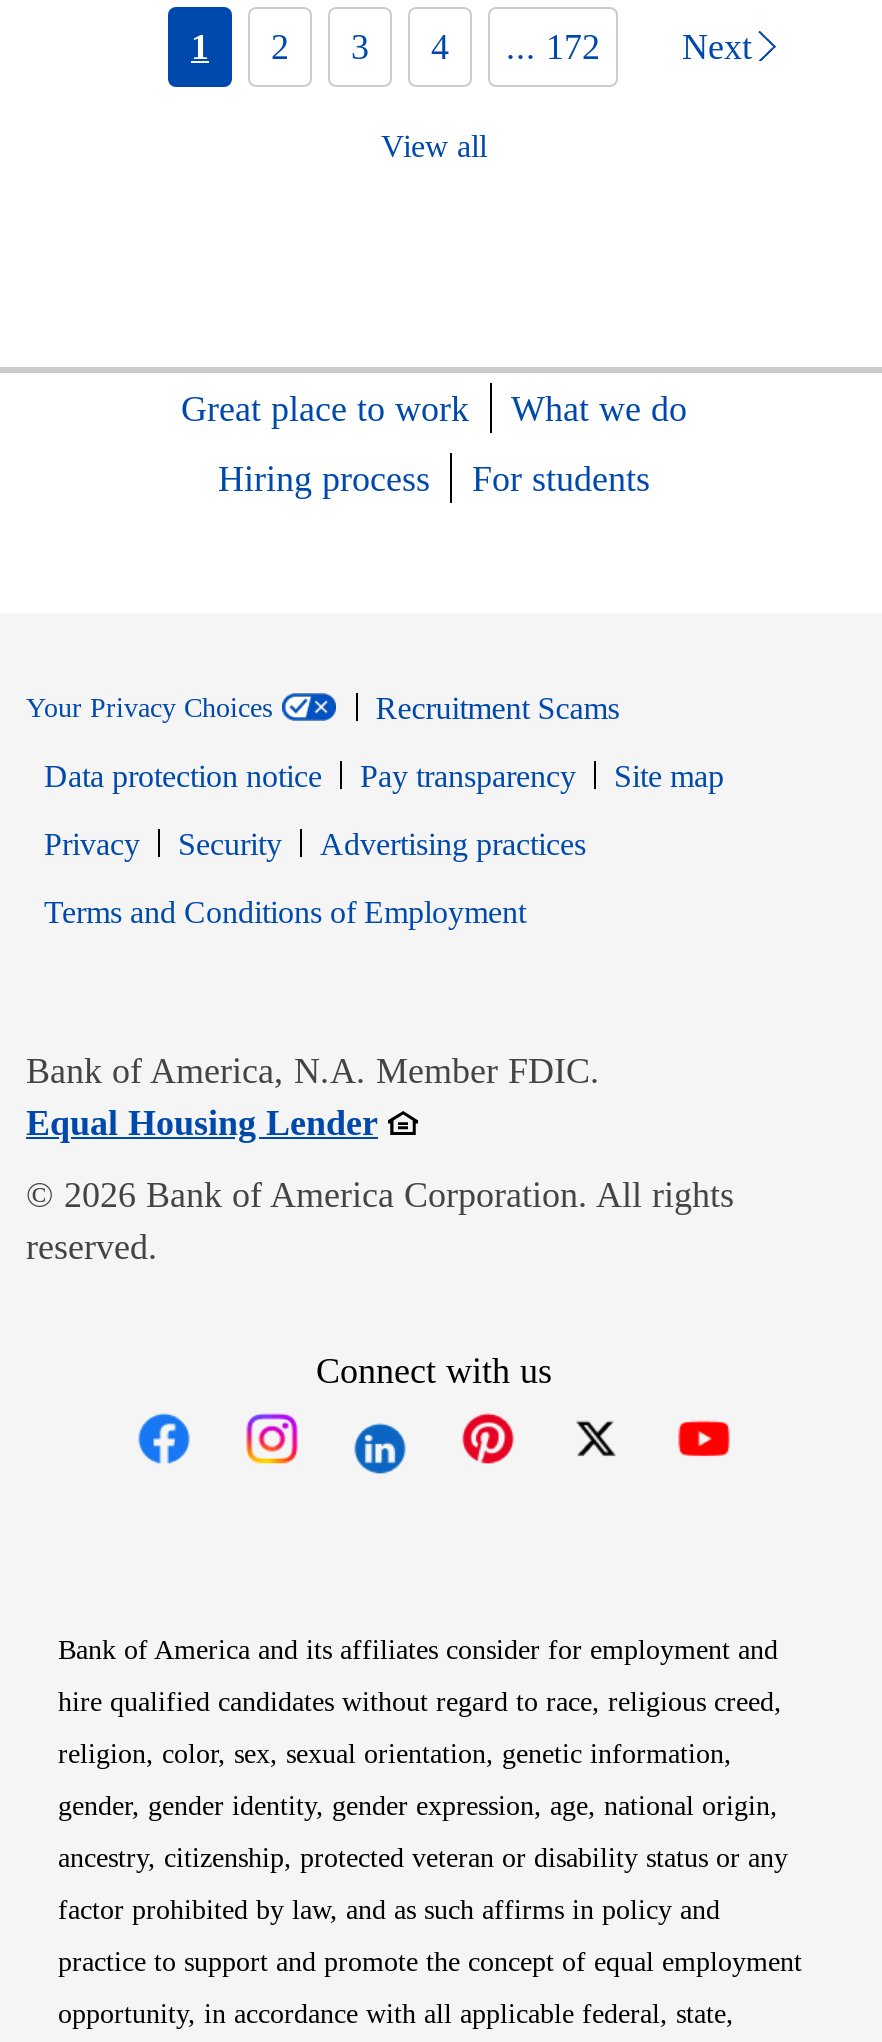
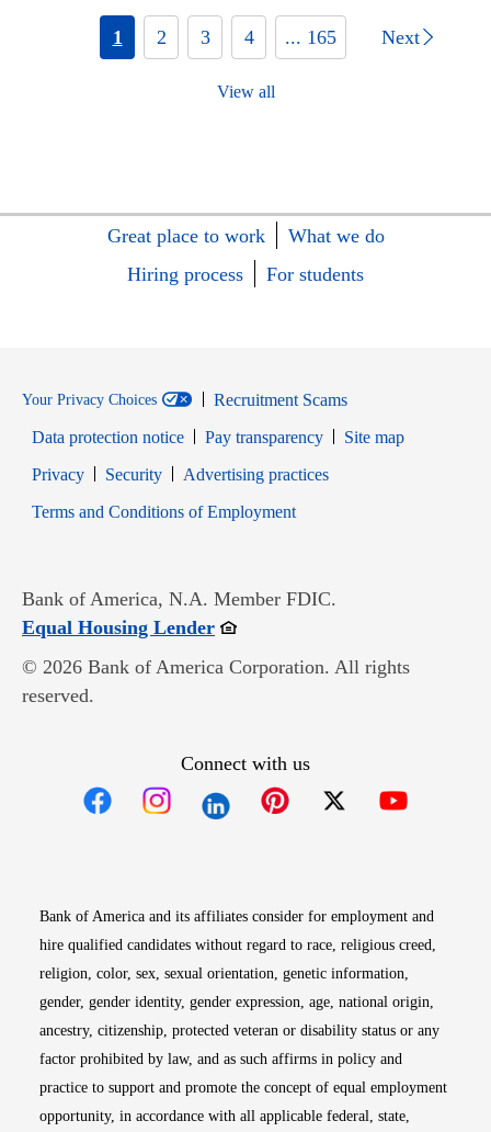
[191,26,600,66] 1 2 3 4 ... 172 -> [112,26,336,48] 1 2 3 4 ... 165

